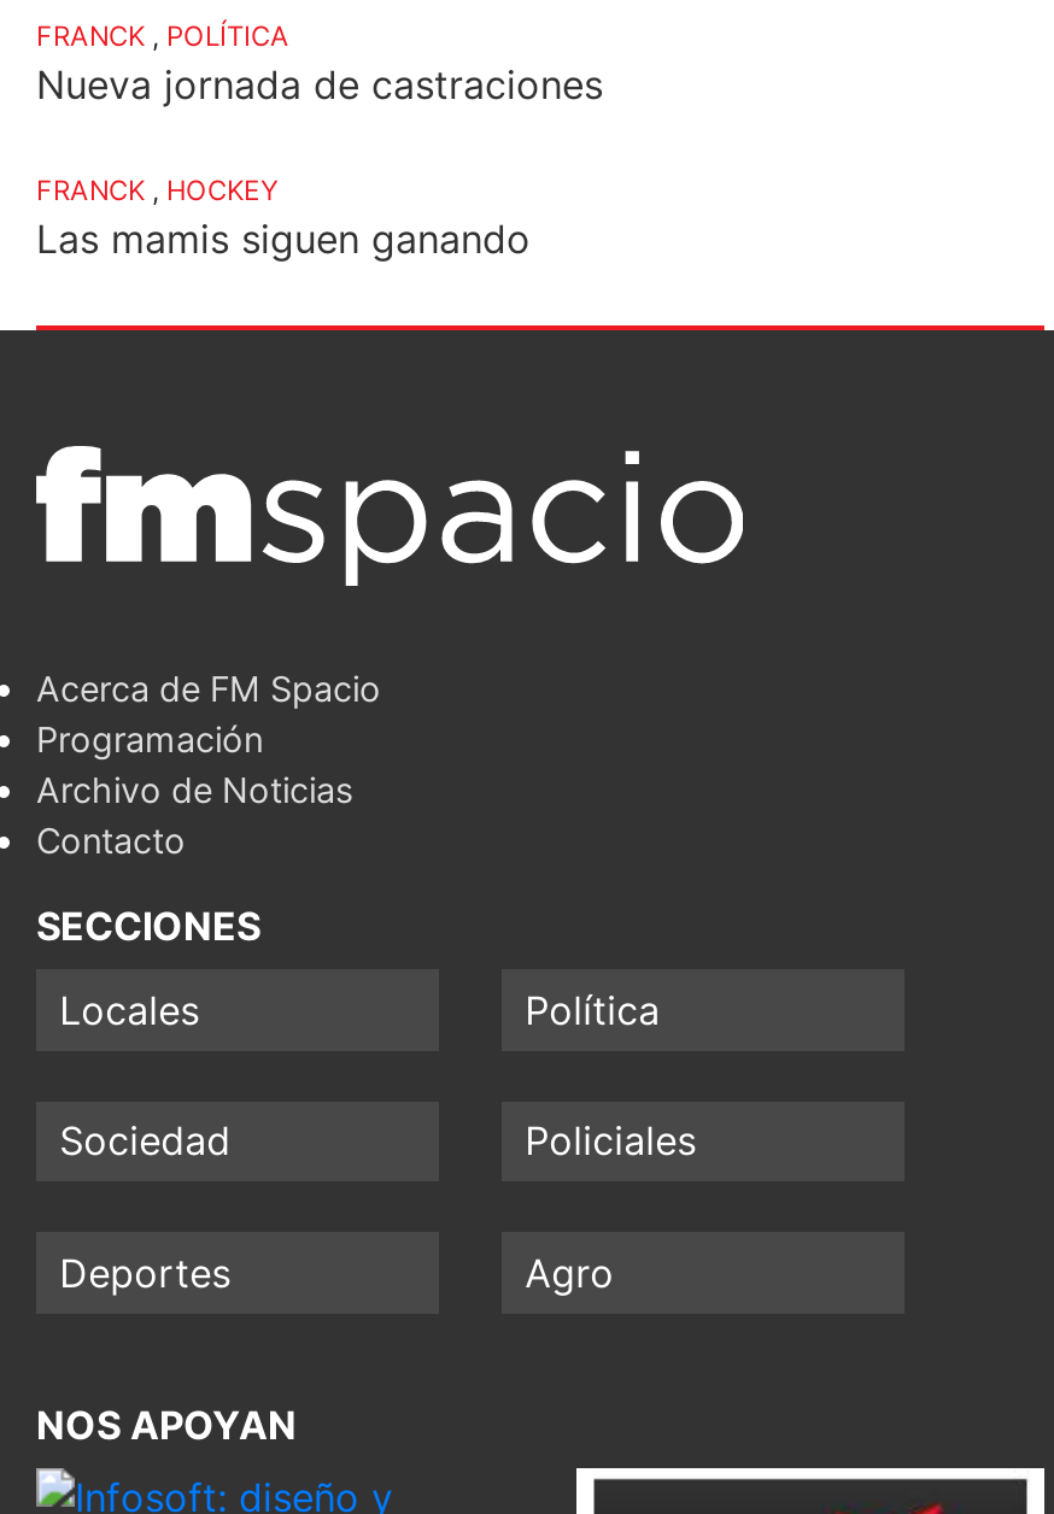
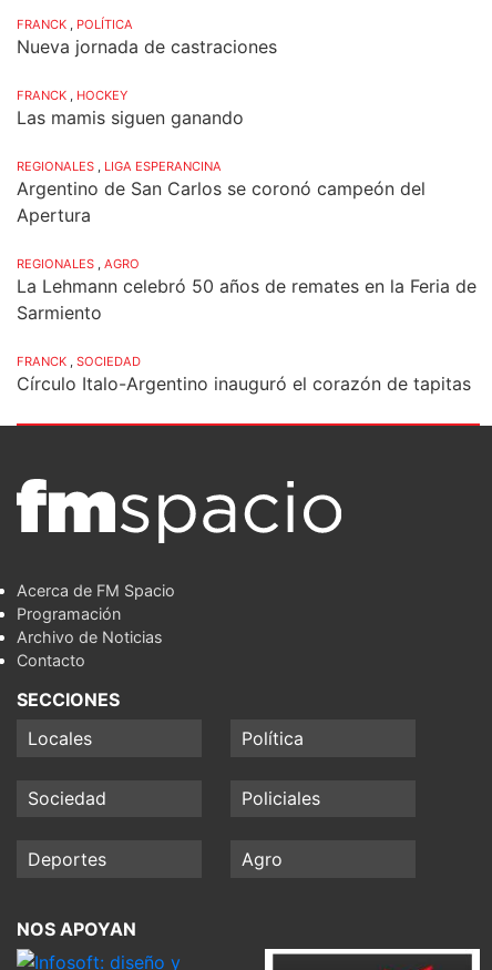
none -> [17,159,476,395] REGIONALES , LIGA ESPERANCINA | Argentino de San Carlos se coronó campeón del | Apertura | REGIONALES , AGRO | La Lehmann celebró 50 años de remates en la Feria de | Sarmiento | FRANCK , SOCIEDAD | Círculo Italo-Argentino inauguró el corazón de tapitas

